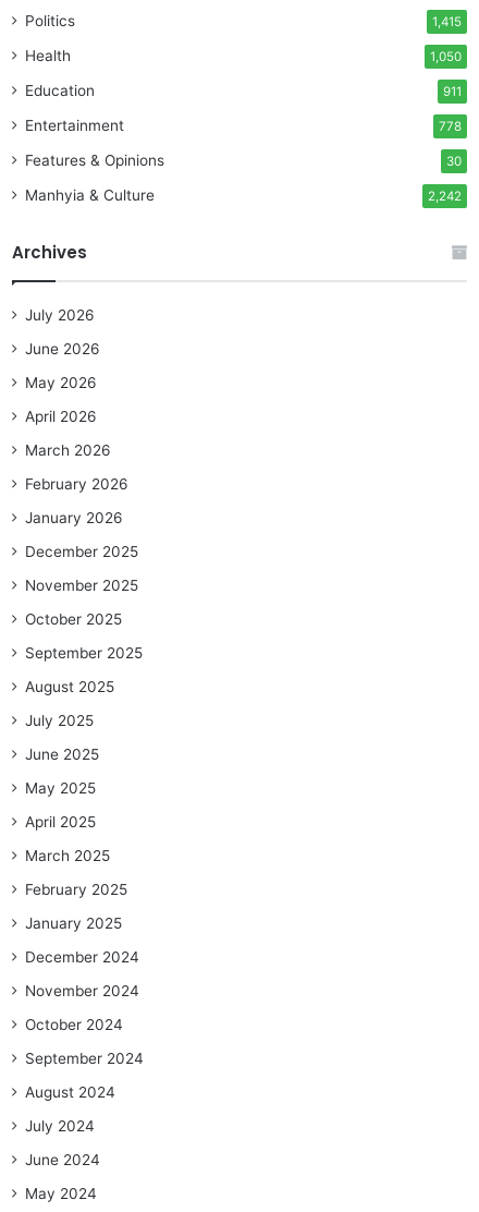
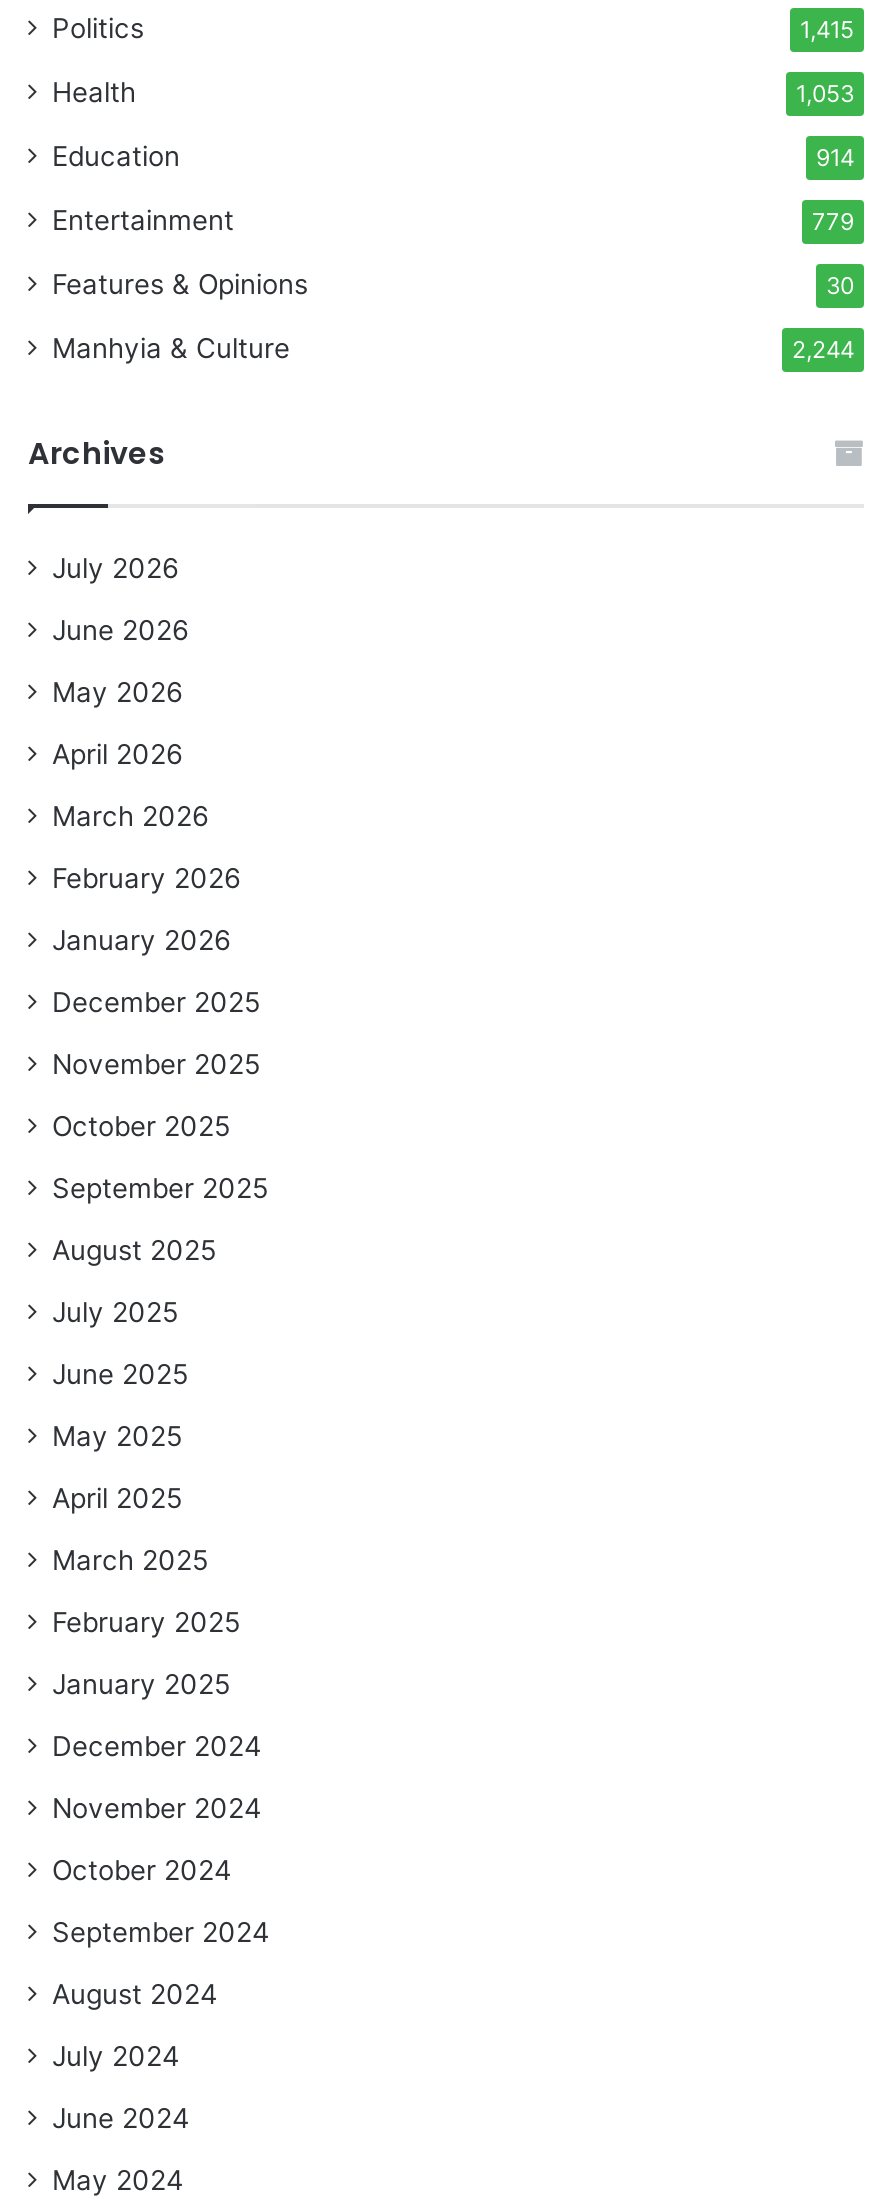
[430,49,462,64] 1,050 -> [796,80,854,108] 1,053
[443,84,462,99] 911 -> [816,144,854,172] 914
[439,119,462,134] 778 -> [812,208,854,236] 779
[428,188,462,204] 2,242 -> [792,336,854,364] 2,244

